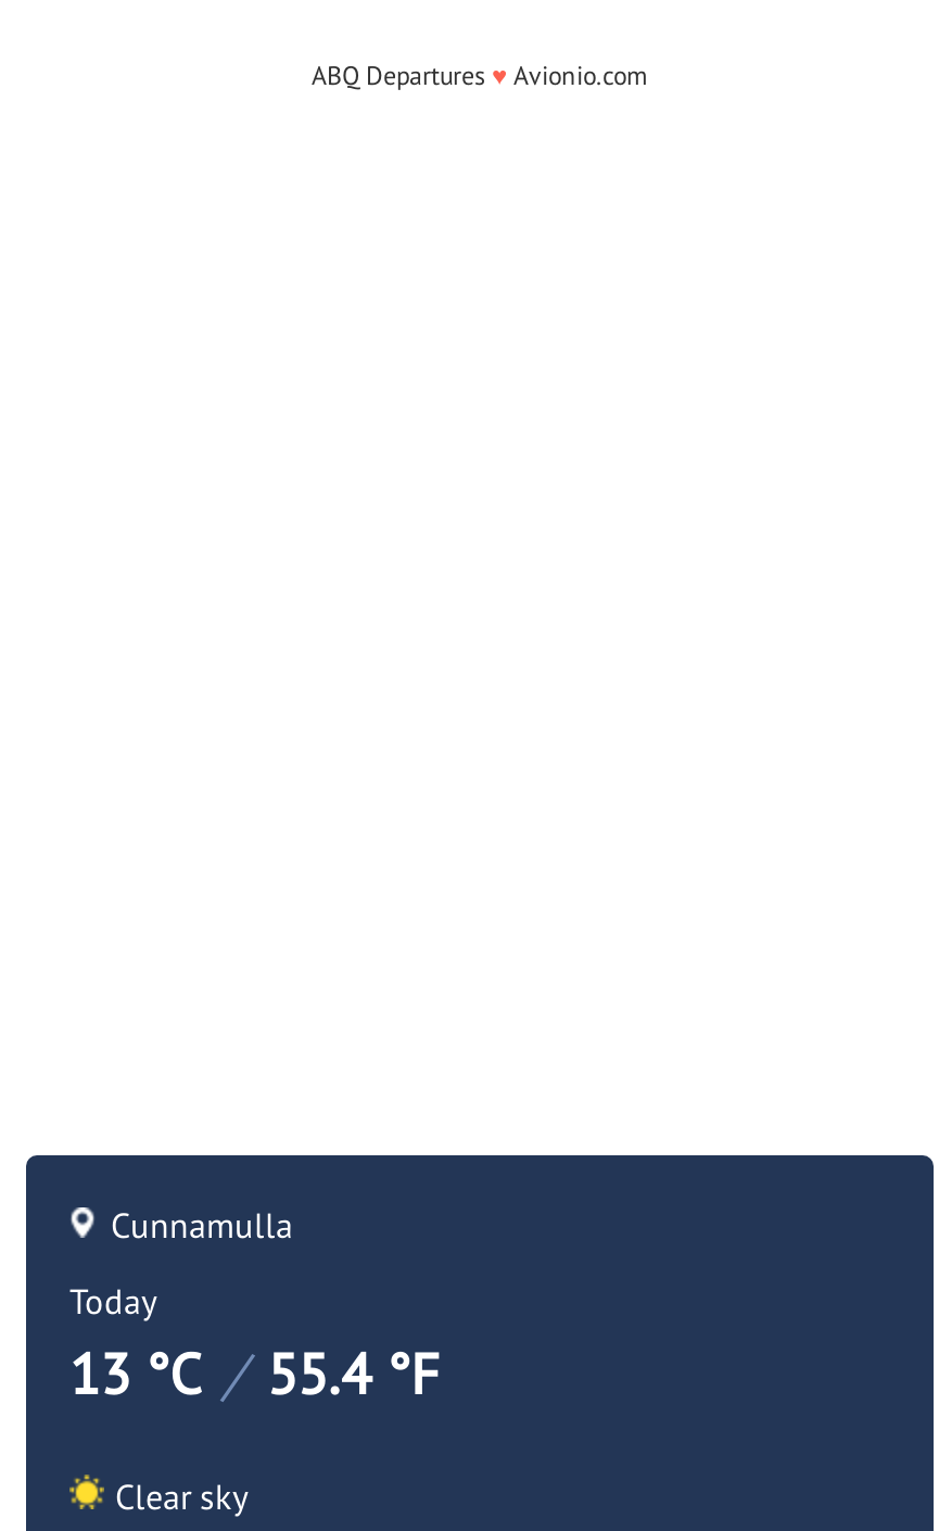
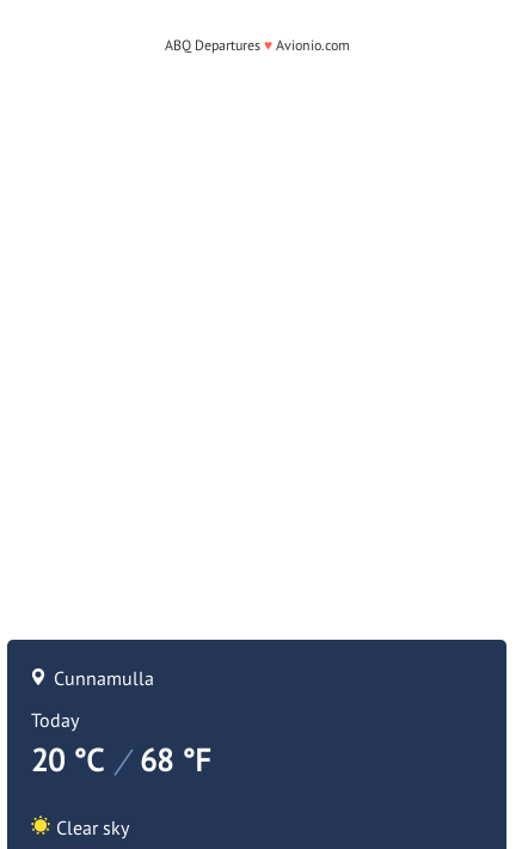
[69,1338,439,1409] 13 °C / 55.4 °F -> [31,740,210,780] 20 °C / 68 °F

